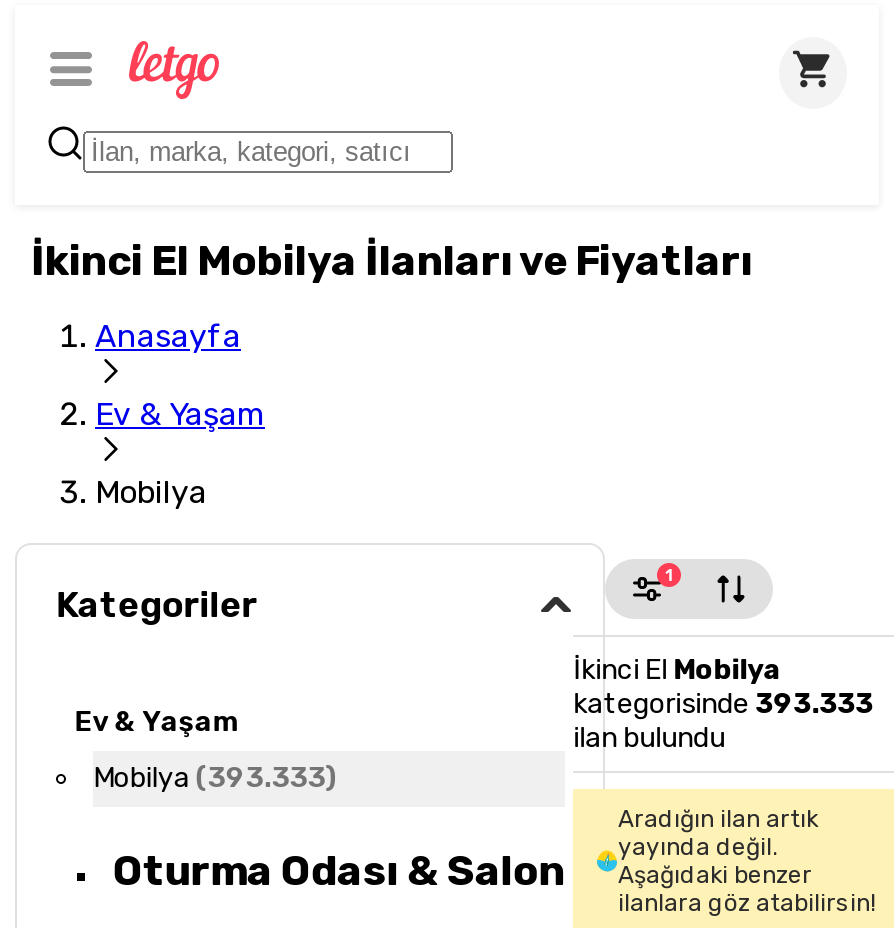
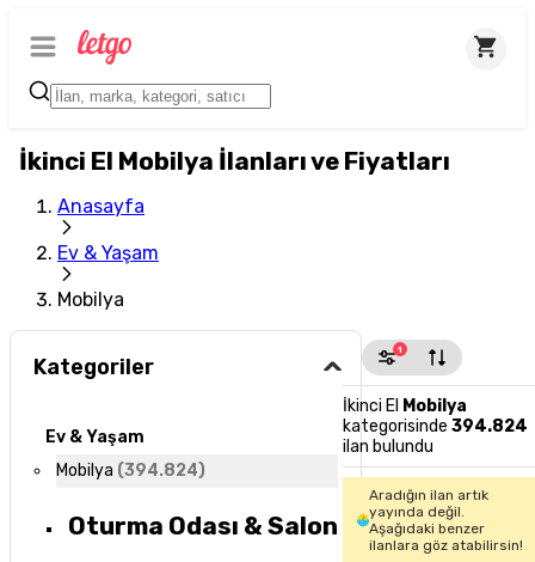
[573,687,873,721] kategorisinde 393.333 -> [343,416,528,436] kategorisinde 394.824
[94,761,338,795] Mobilya (393.333) -> [56,461,206,481] Mobilya (394.824)

